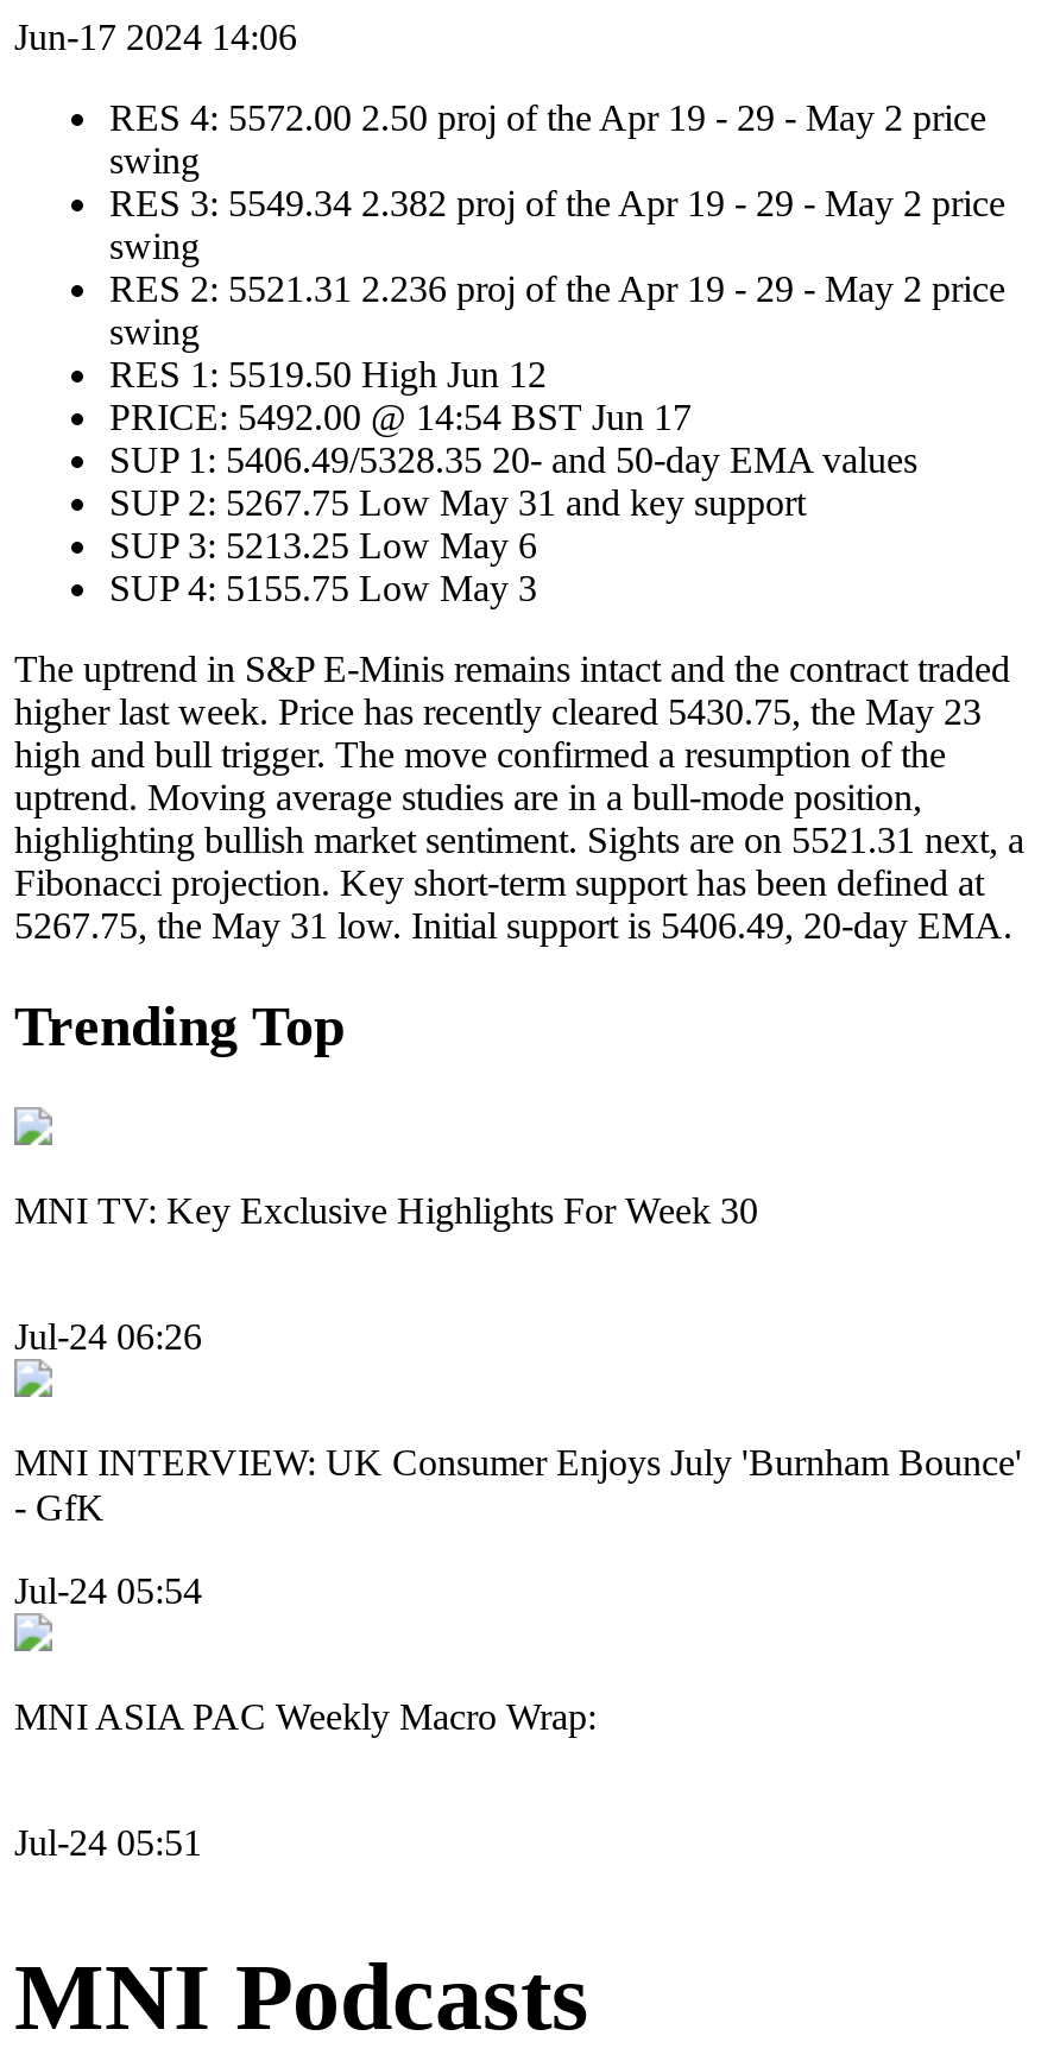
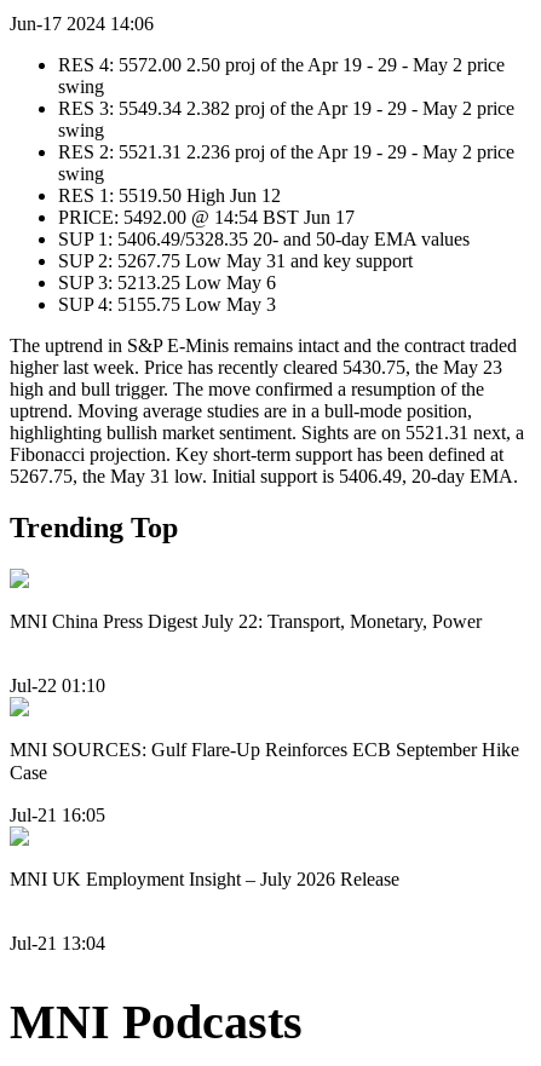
[14,1190,758,1230] MNI TV: Key Exclusive Highlights For Week 30 -> [10,611,482,631] MNI China Press Digest July 22: Transport, Monetary, Power
[14,1317,202,1357] Jul-24 06:26 -> [10,675,105,696] Jul-22 01:10
[14,1443,1022,1528] MNI INTERVIEW: UK Consumer Enjoys July 'Burnham Bounce' | - GfK -> [10,740,519,783] MNI SOURCES: Gulf Flare-Up Reinforces ECB September Hike | Case
[14,1569,202,1610] Jul-24 05:54 -> [10,804,105,825] Jul-21 16:05
[14,1695,597,1736] MNI ASIA PAC Weekly Macro Wrap: -> [10,868,399,889] MNI UK Employment Insight – July 2026 Release
[14,1822,202,1863] Jul-24 05:51 -> [10,933,105,953] Jul-21 13:04

